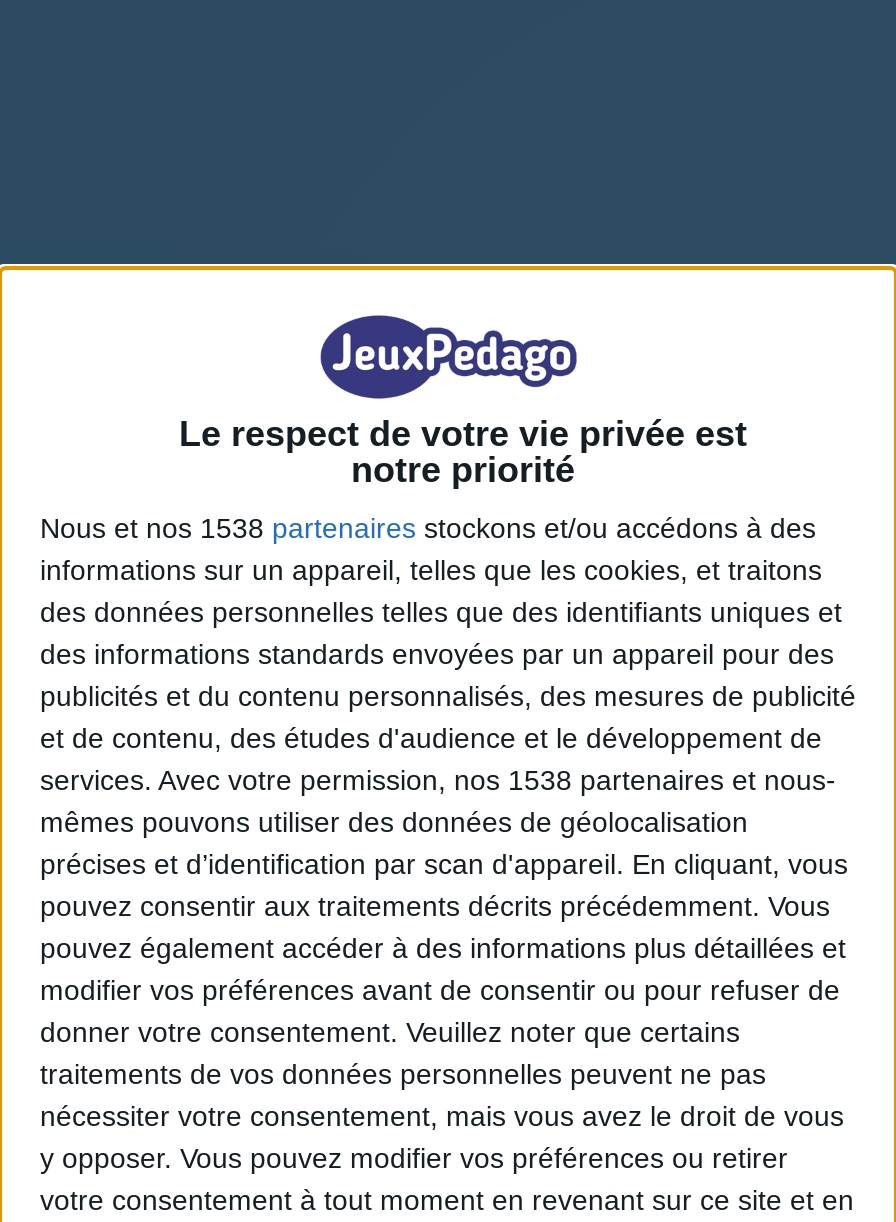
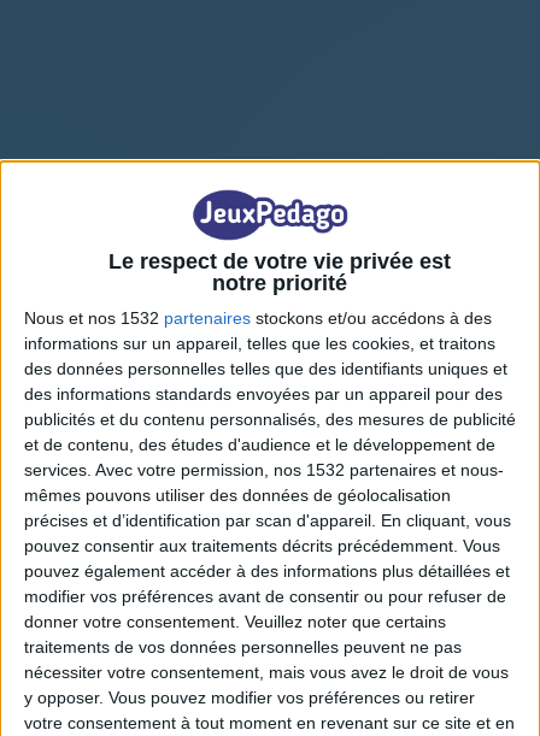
[40,512,816,544] Nous et nos 1538 partenaires stockons et/ou accédons à des -> [24,308,492,328] Nous et nos 1532 partenaires stockons et/ou accédons à des
[40,764,836,796] services. Avec votre permission, nos 1538 partenaires et nous- -> [24,460,504,480] services. Avec votre permission, nos 1532 partenaires et nous-

